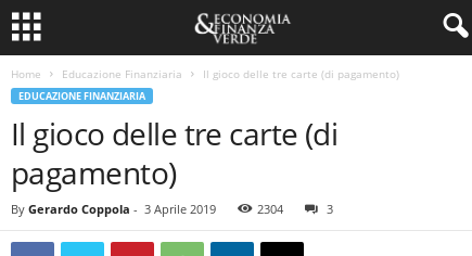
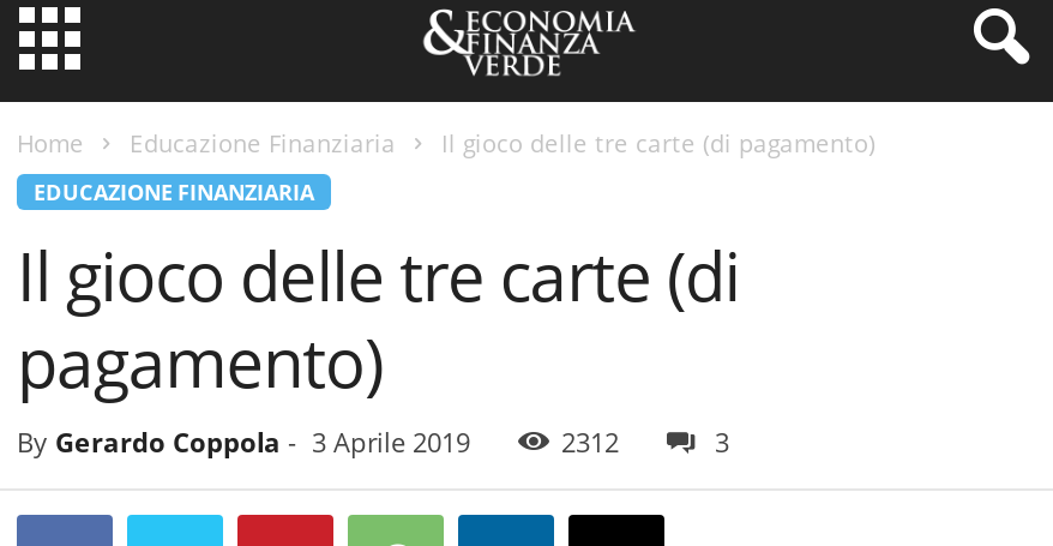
[257,201,283,217] 2304 -> [561,424,619,460] 2312

